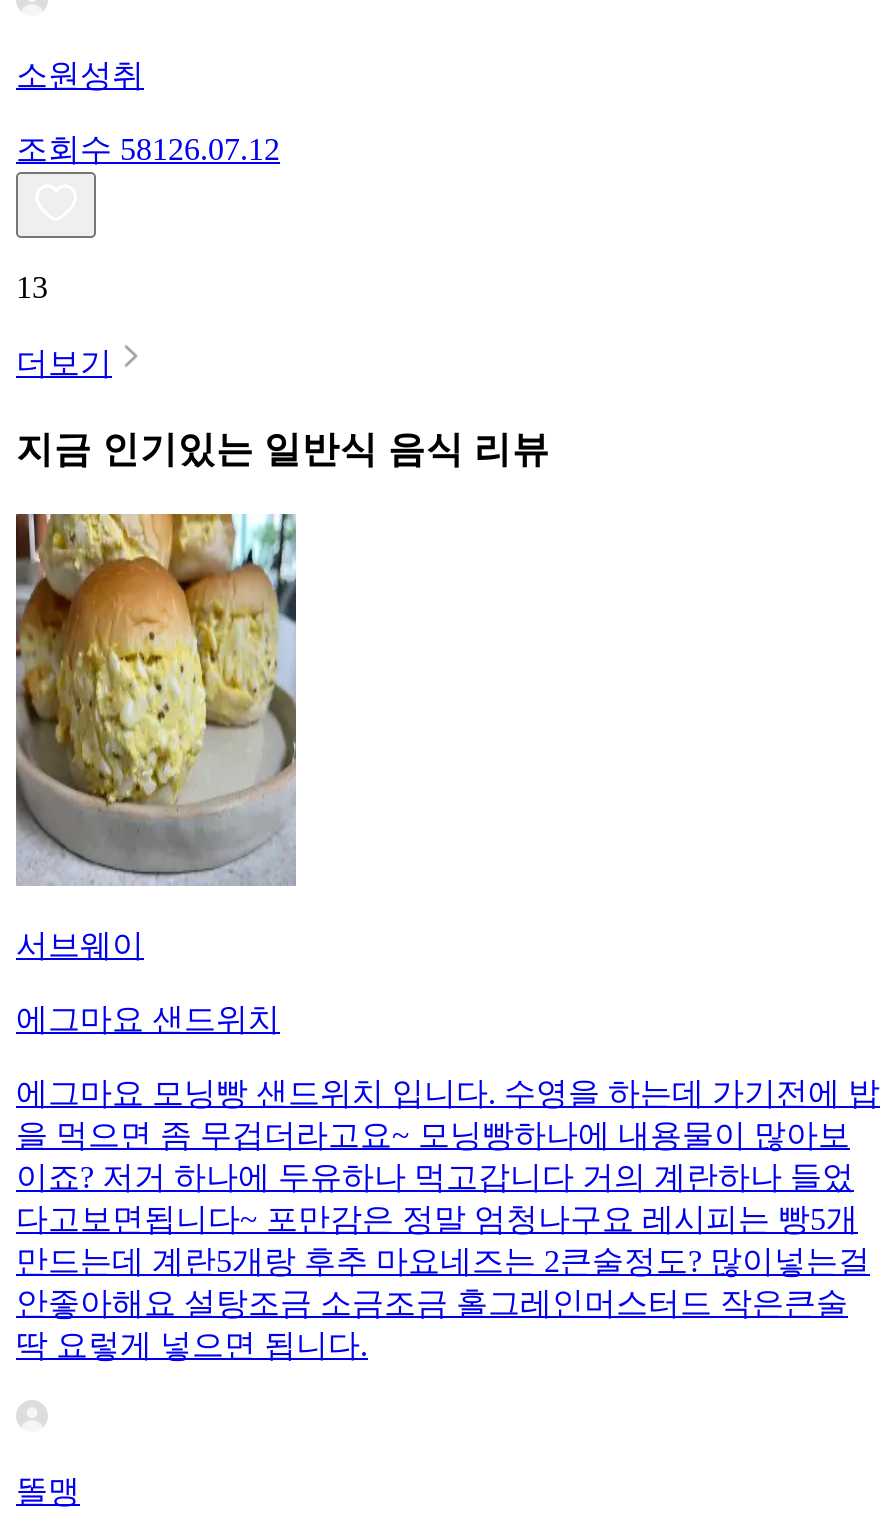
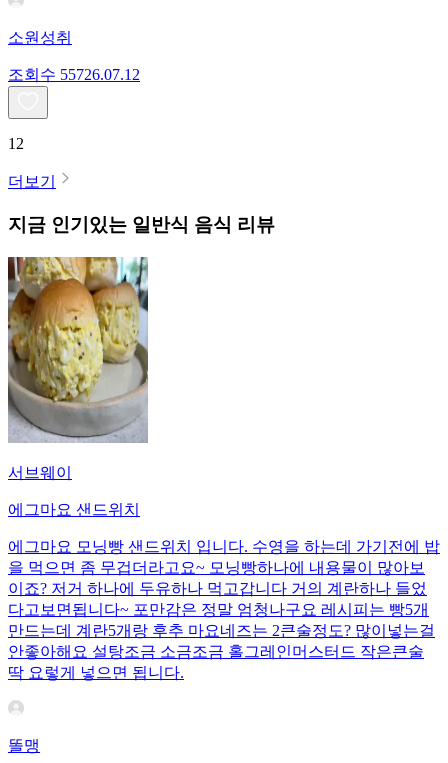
[16,132,280,166] 조회수 581 26.07.12 -> [8,66,140,83] 조회수 557 26.07.12
[16,270,48,304] 13 -> [8,135,24,152] 12

